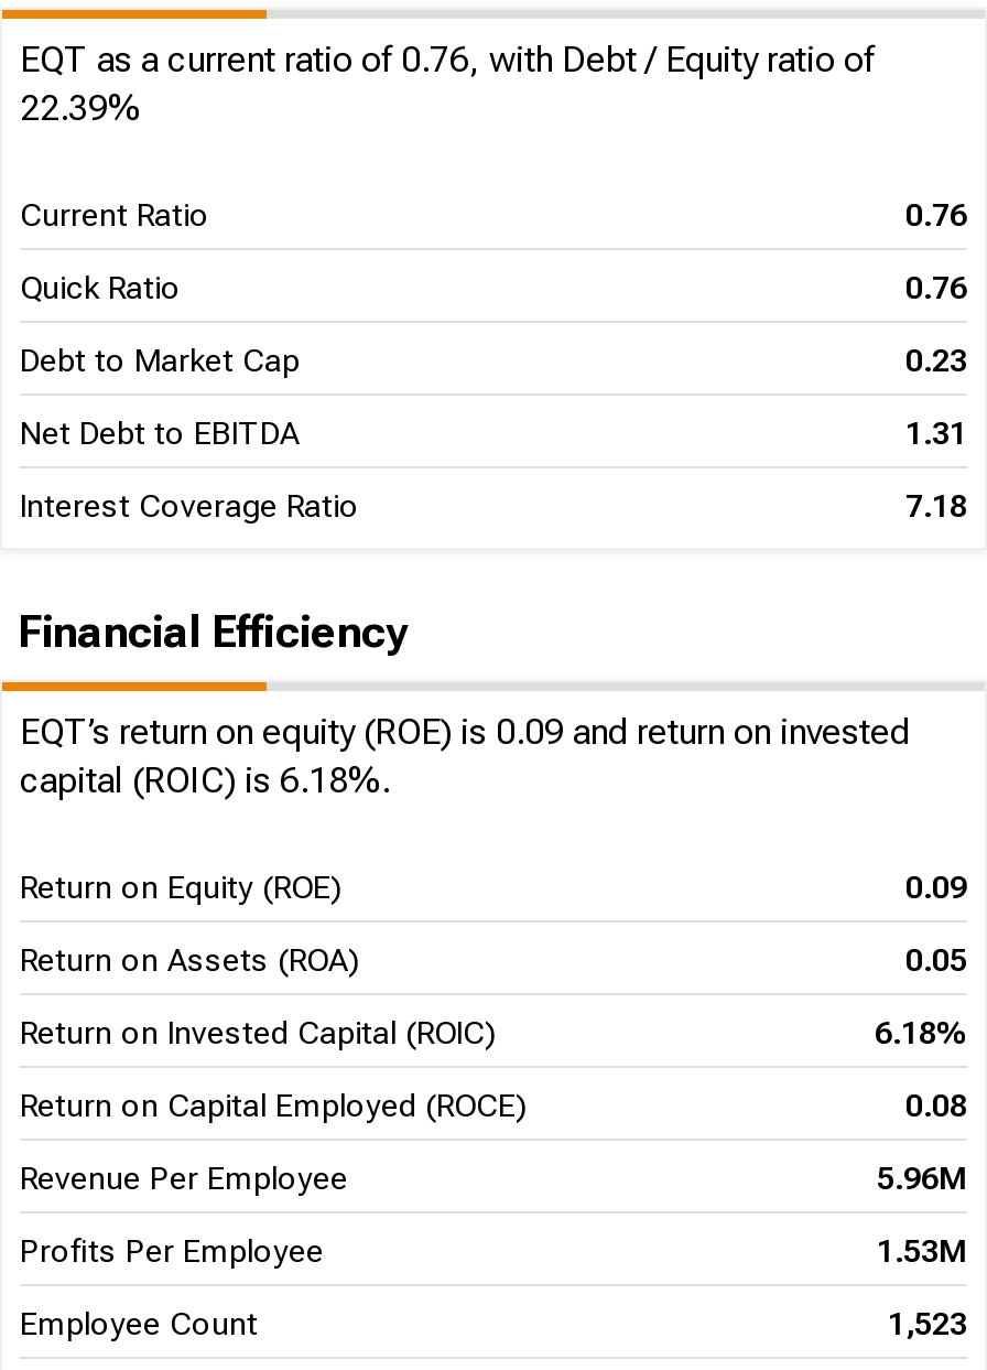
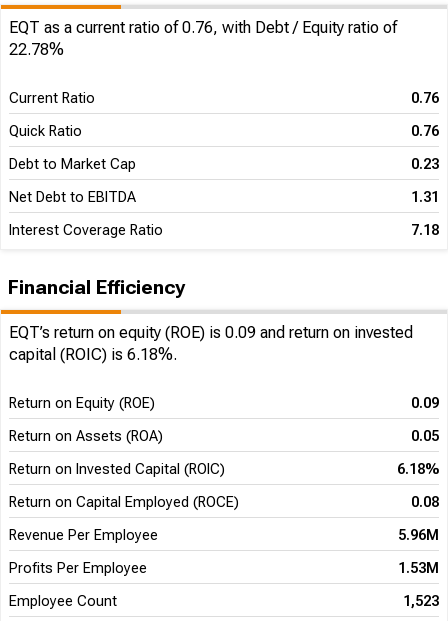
[20,87,141,129] 22.39% -> [9,40,64,59] 22.78%

